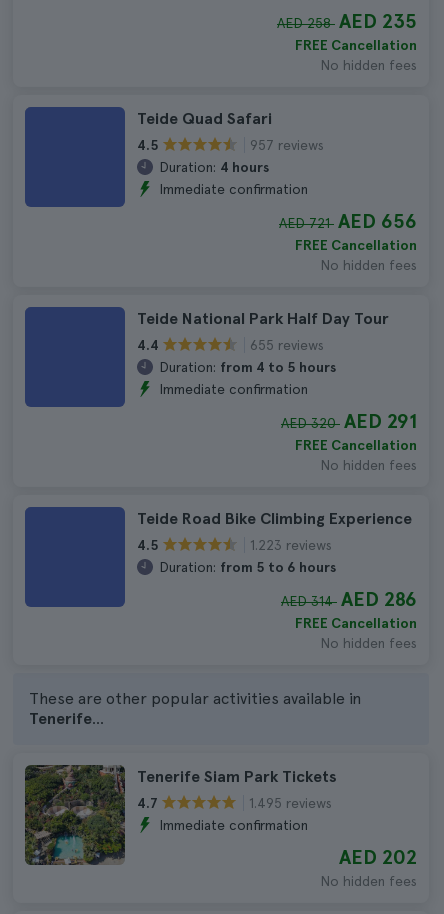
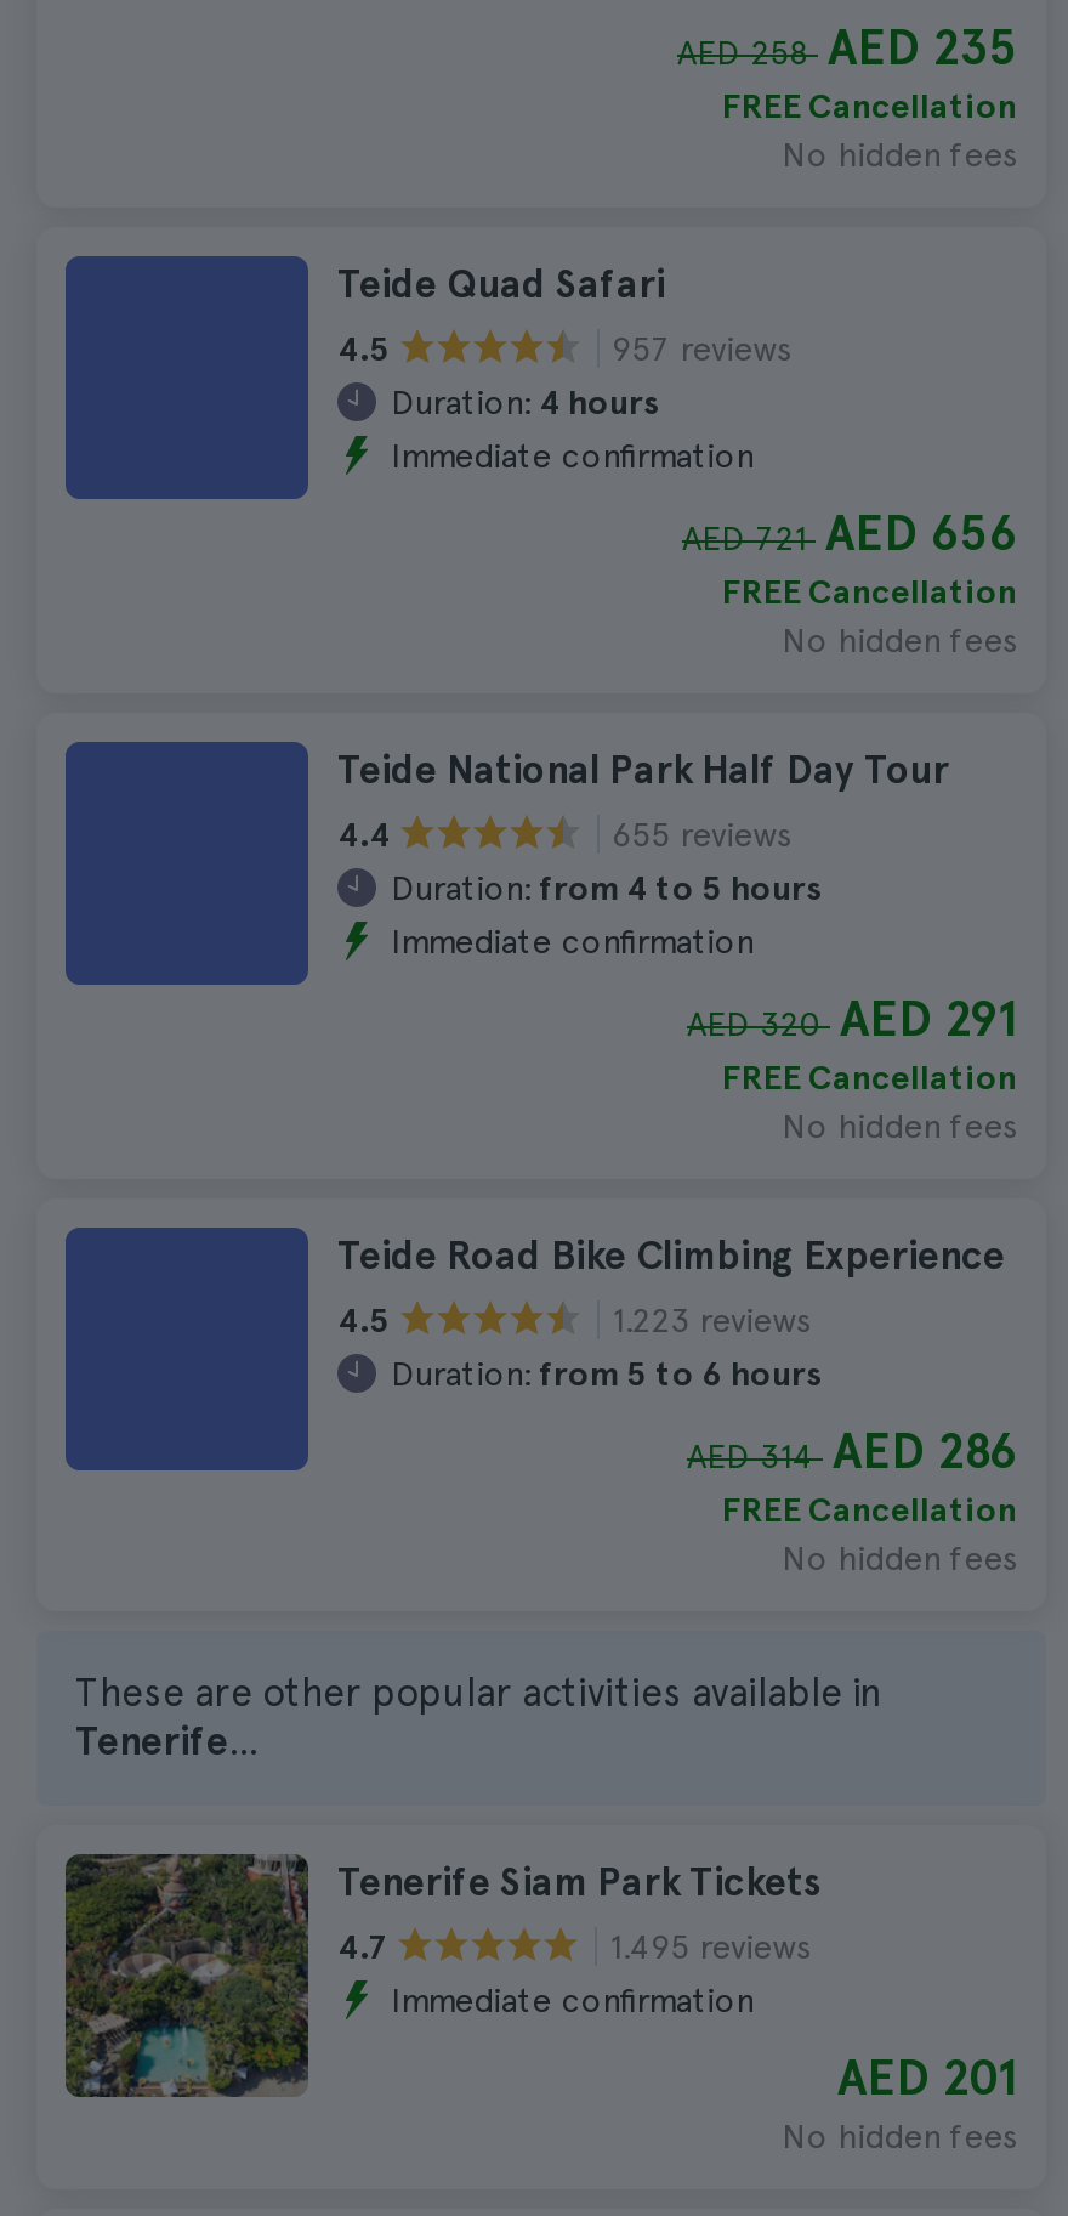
[339,845,417,869] AED 202 -> [837,2048,1017,2107] AED 201

